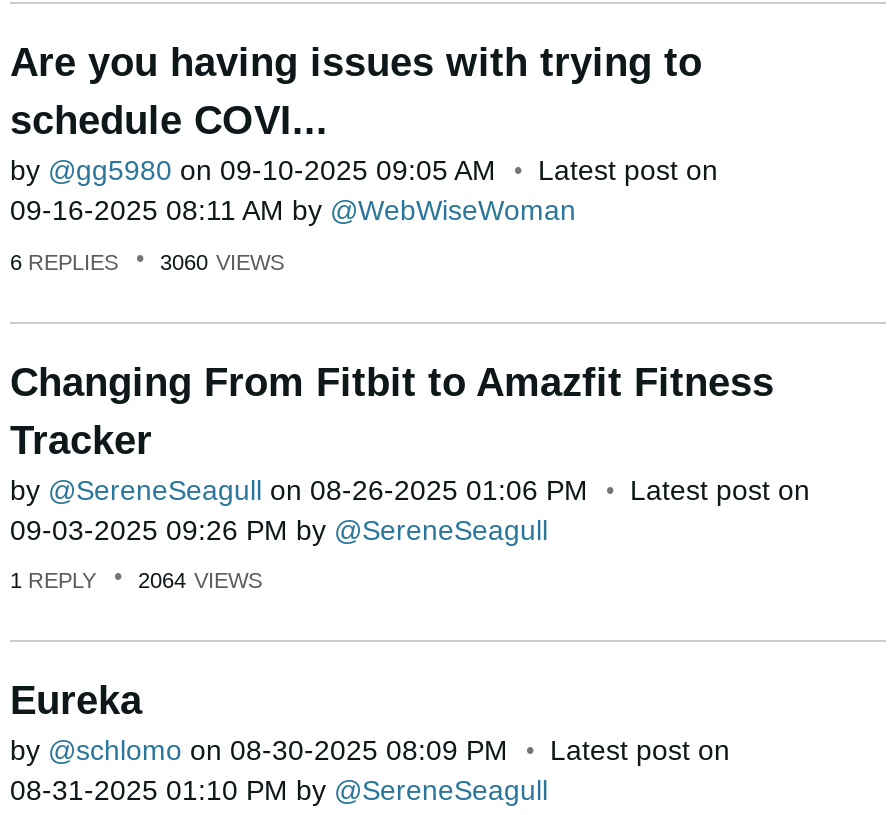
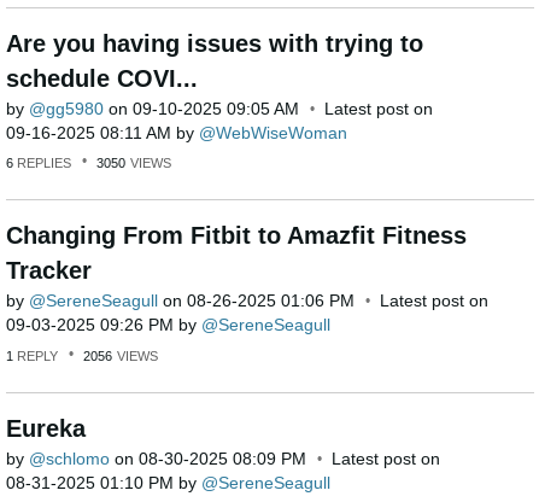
[10,249,284,273] 6 REPLIES 3060 VIEWS -> [6,156,171,170] 6 REPLIES 3050 VIEWS
[10,568,262,592] 1 REPLY 2064 VIEWS -> [6,348,158,363] 1 REPLY 2056 VIEWS

